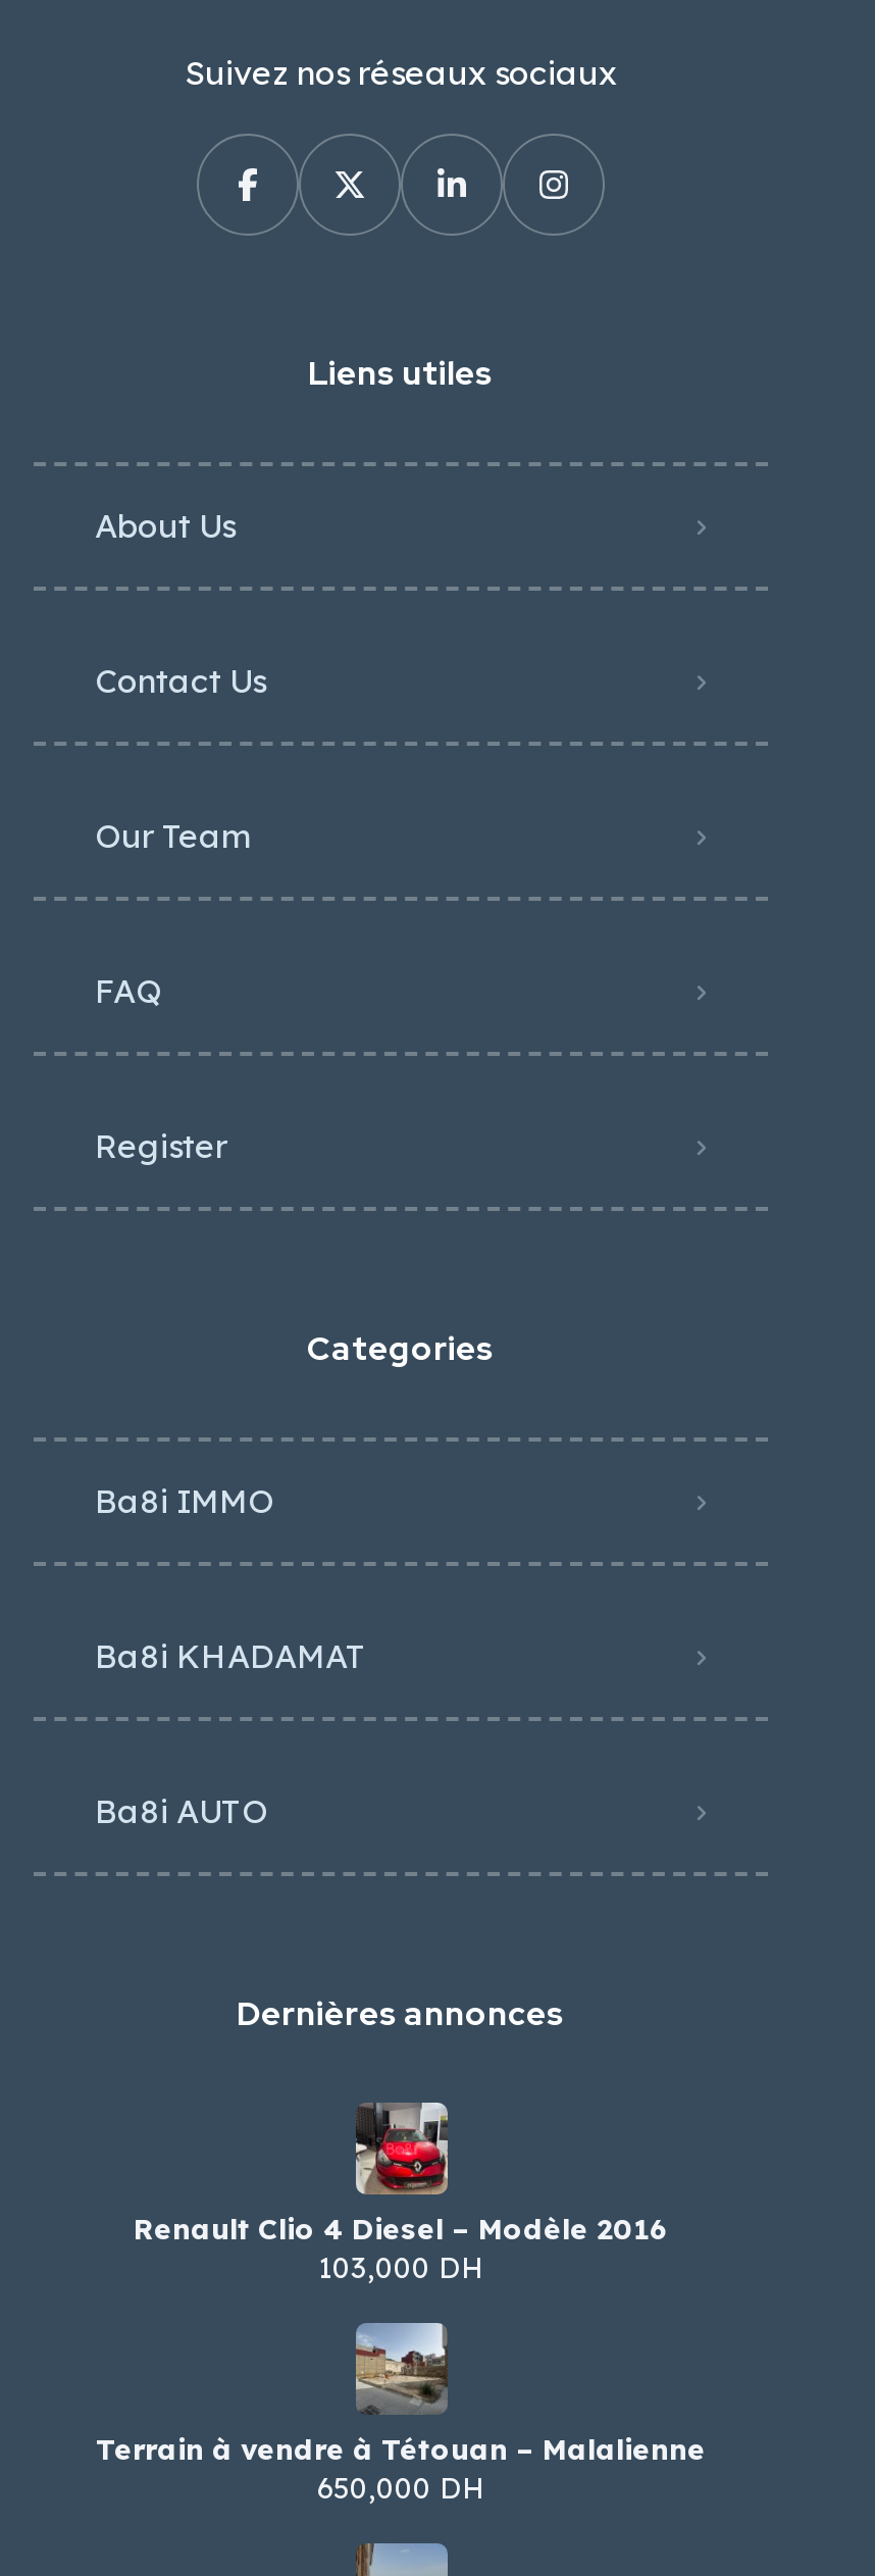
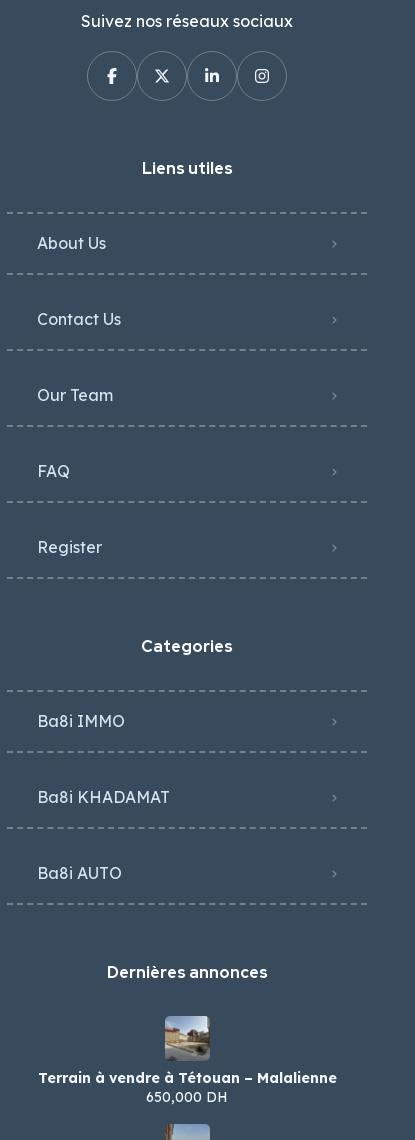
[134,2101,668,2286] [image] | Renault Clio 4 Diesel – Modèle 2016 | 103,000 DH -> none

